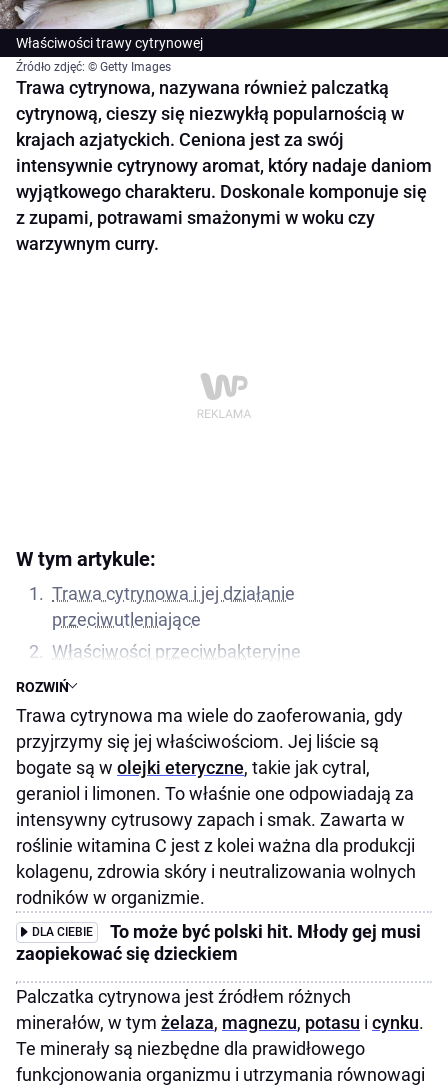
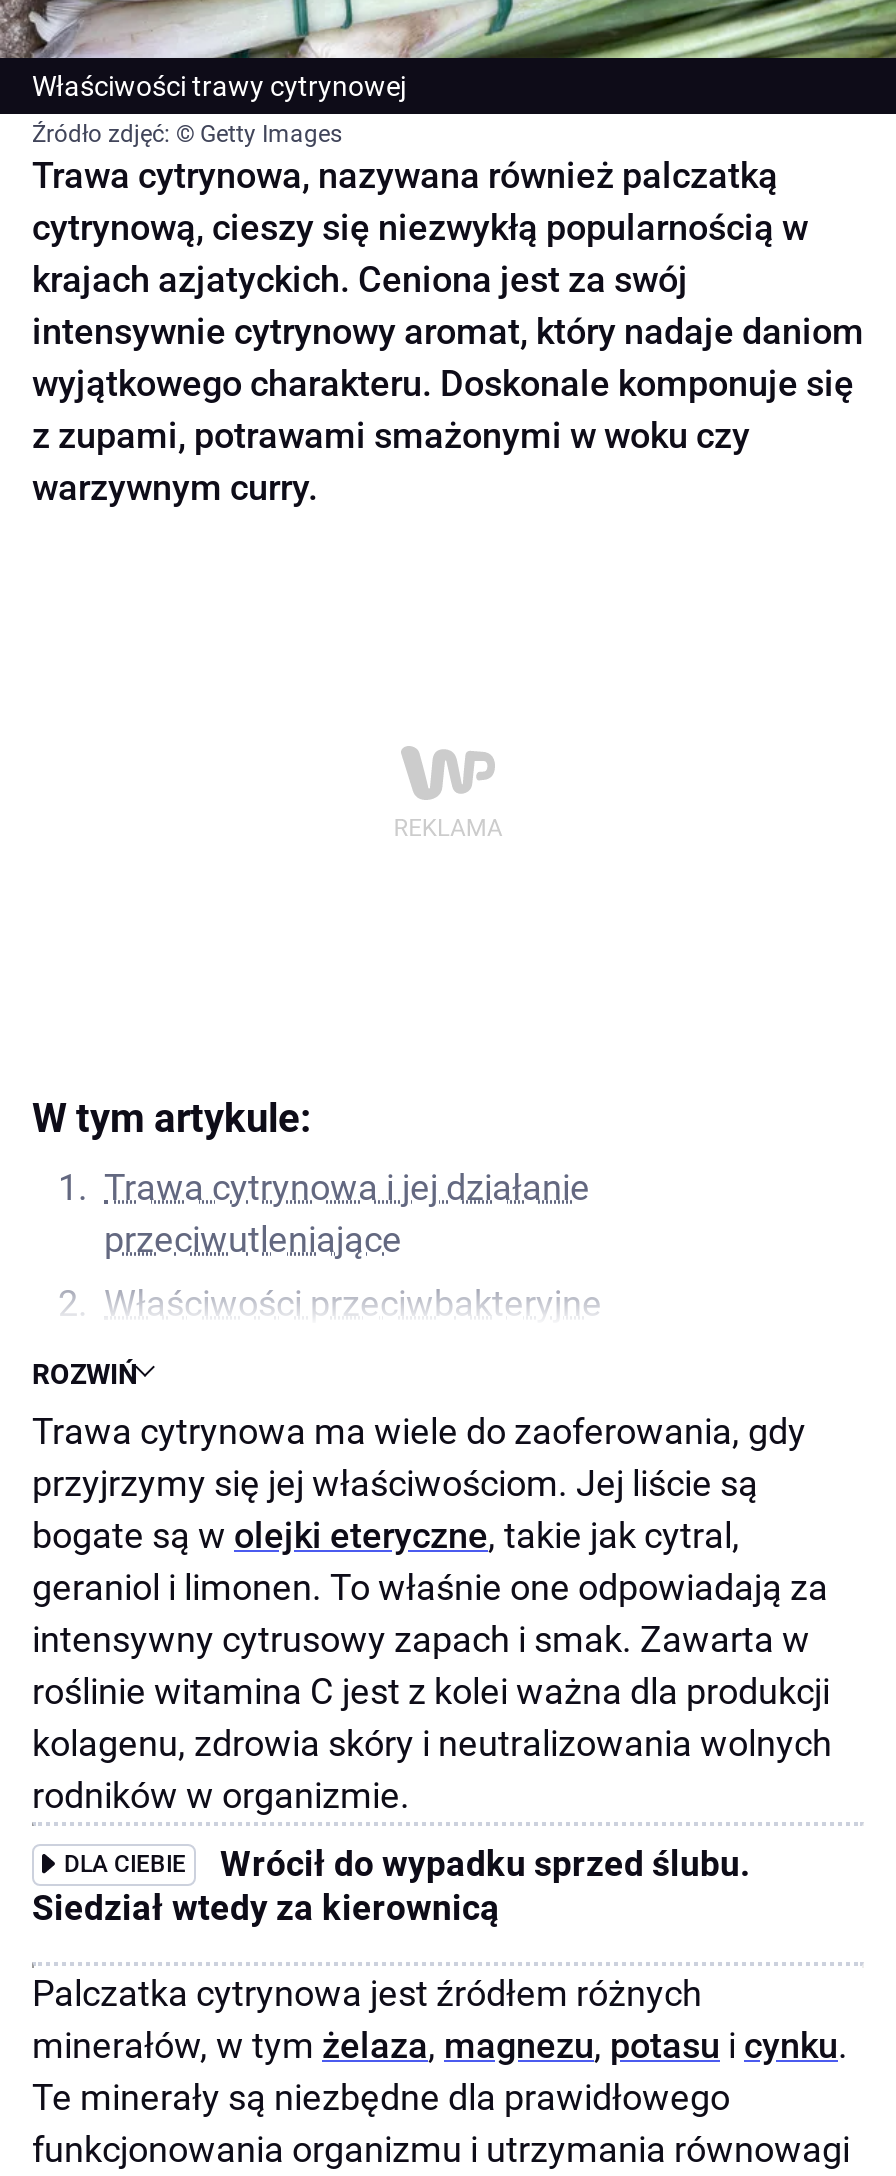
[16,922,421,964] To może być polski hit. Młody gej musi | zaopiekować się dzieckiem -> [32,1844,750,1928] Wrócił do wypadku sprzed ślubu. | Siedział wtedy za kierownicą

